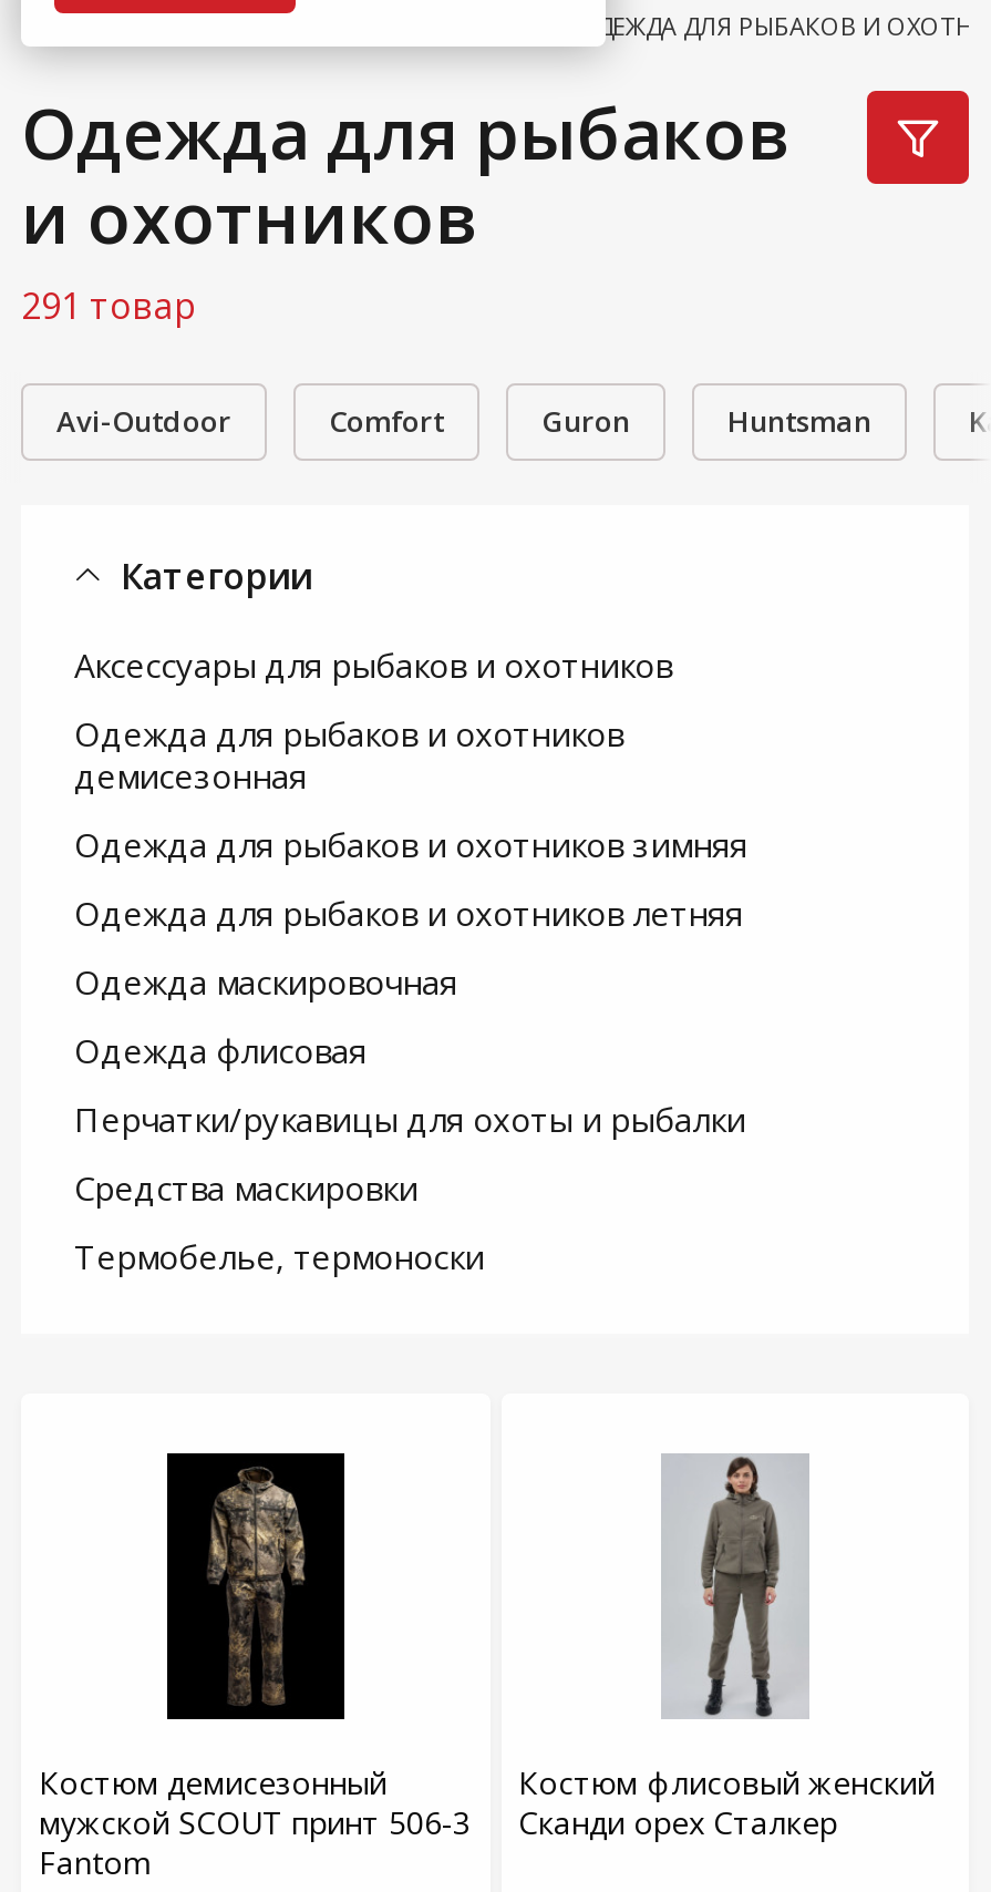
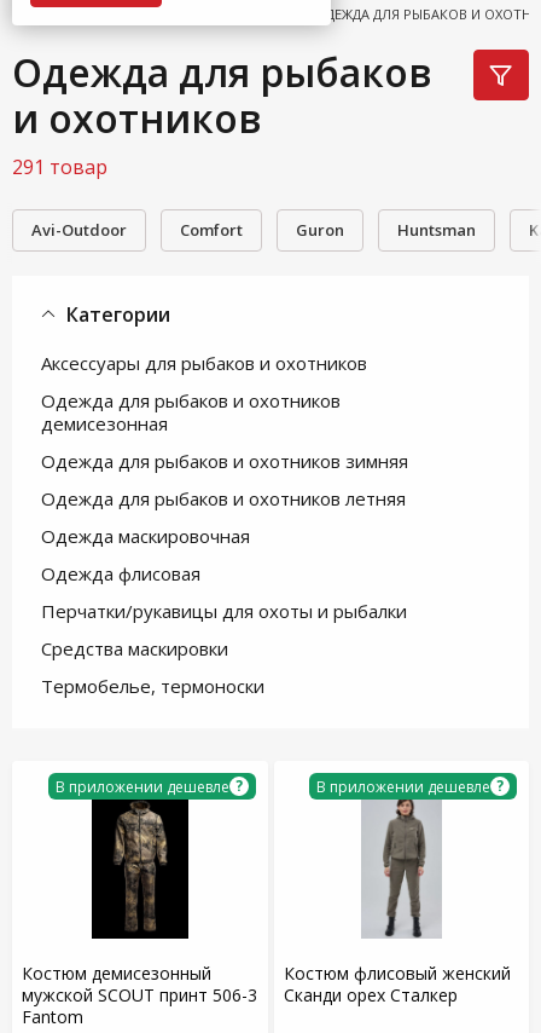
none -> [55,775,242,797] В приложении дешевле ?
none -> [316,775,504,797] В приложении дешевле ?

